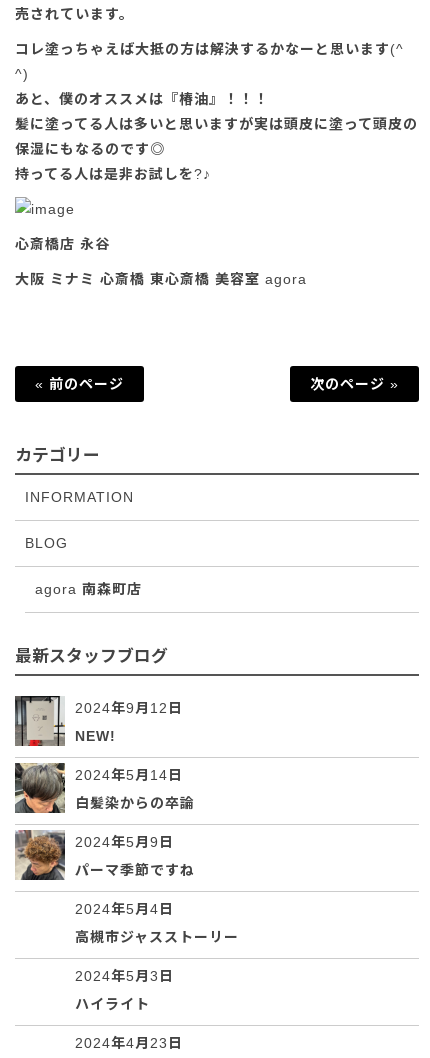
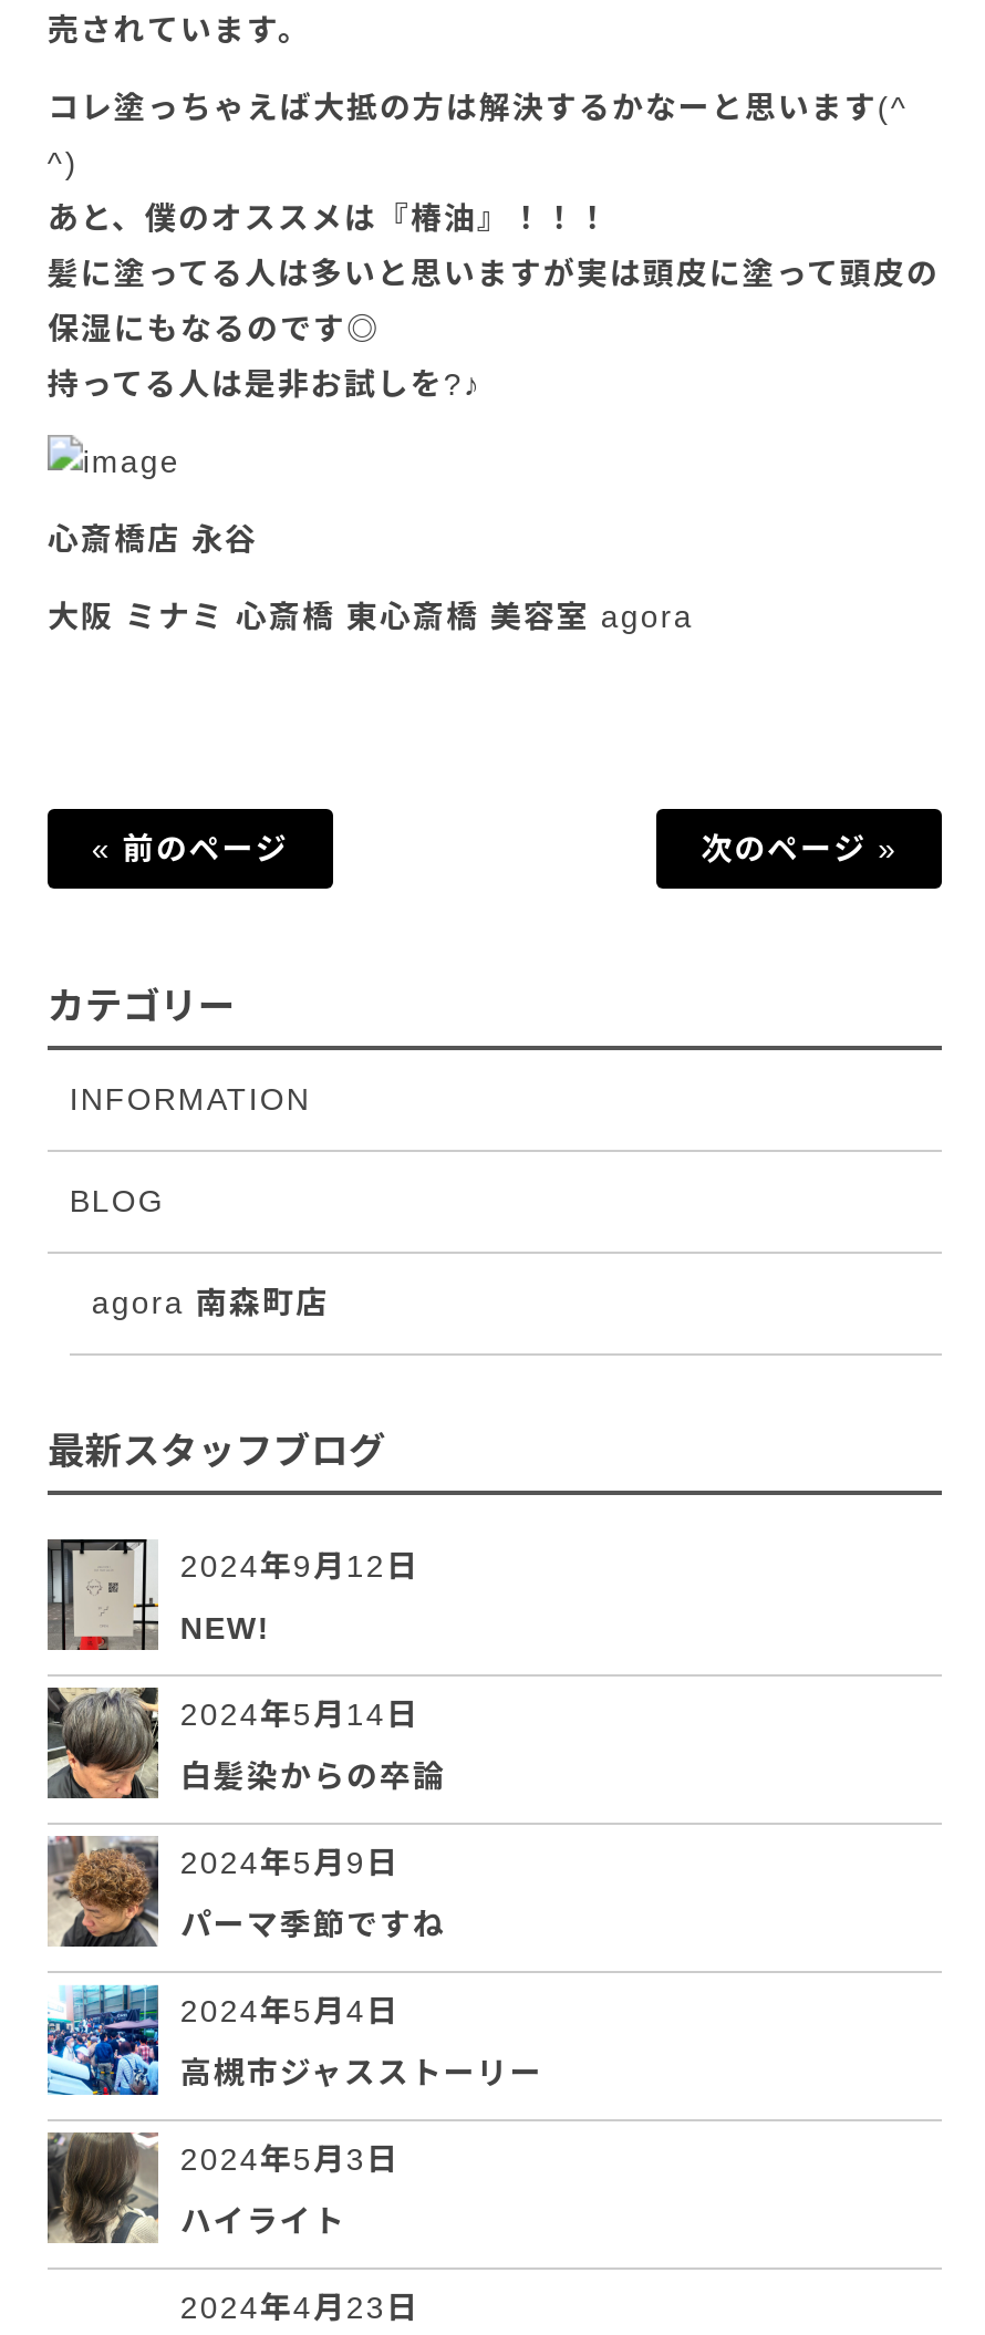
none -> [45,1982,160,2097] [image]
none -> [45,2130,160,2245] [image]

